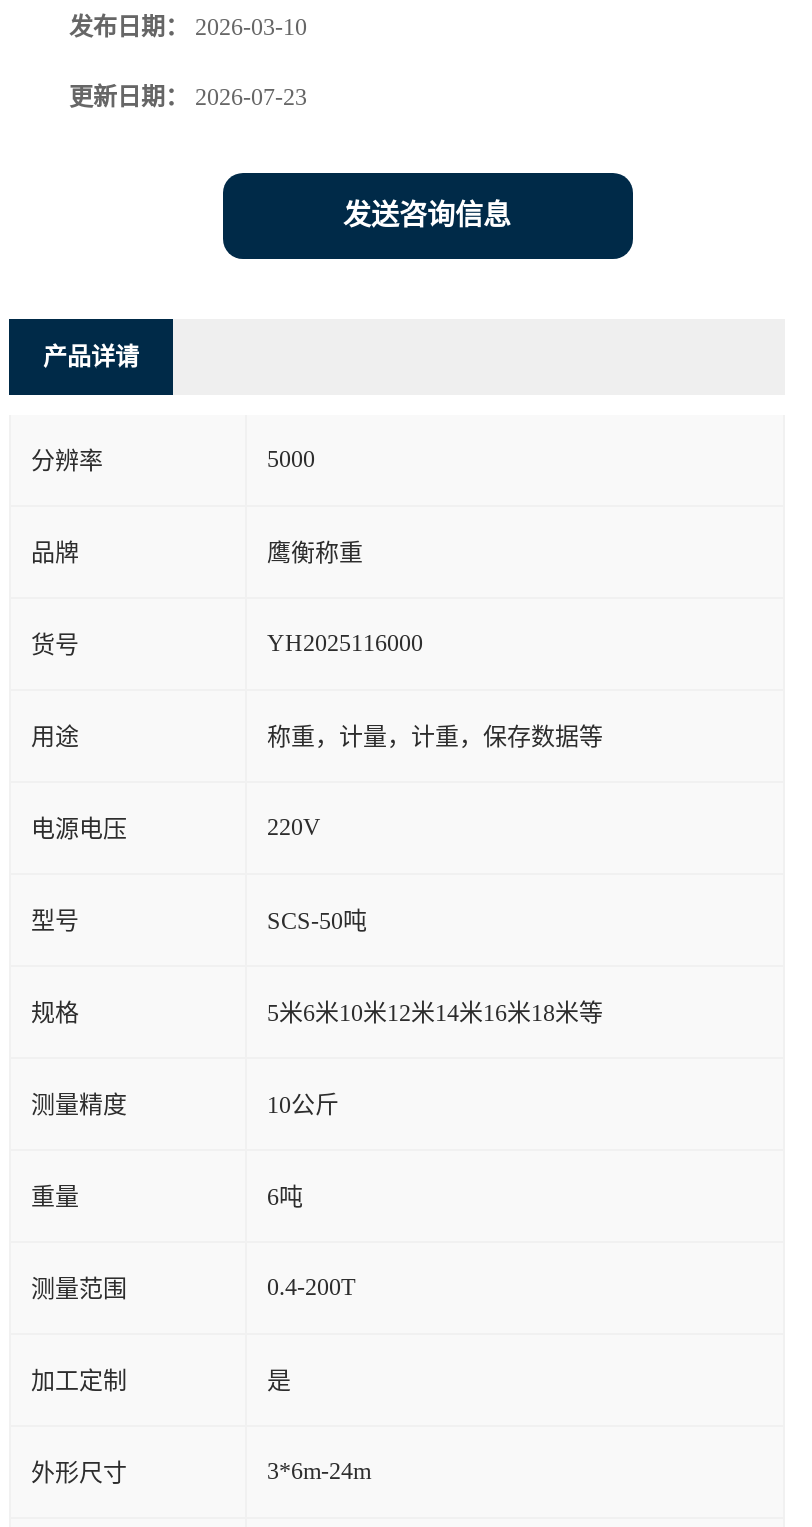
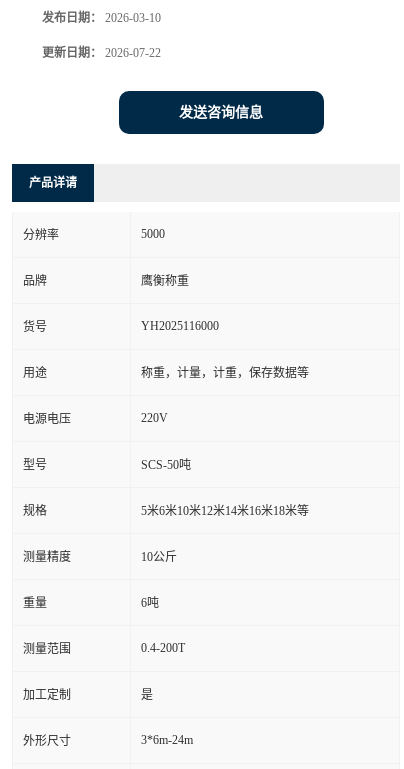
[69,82,307,110] 更新日期：2026-07-23 -> [42,46,161,60] 更新日期：2026-07-22

